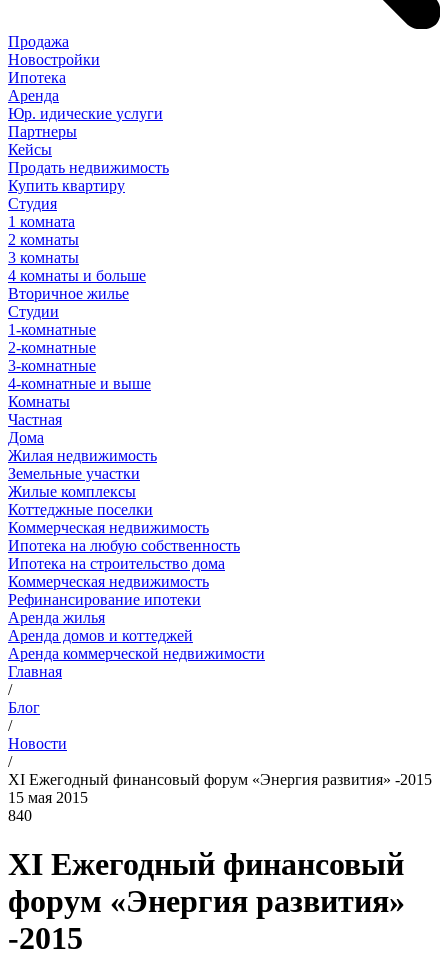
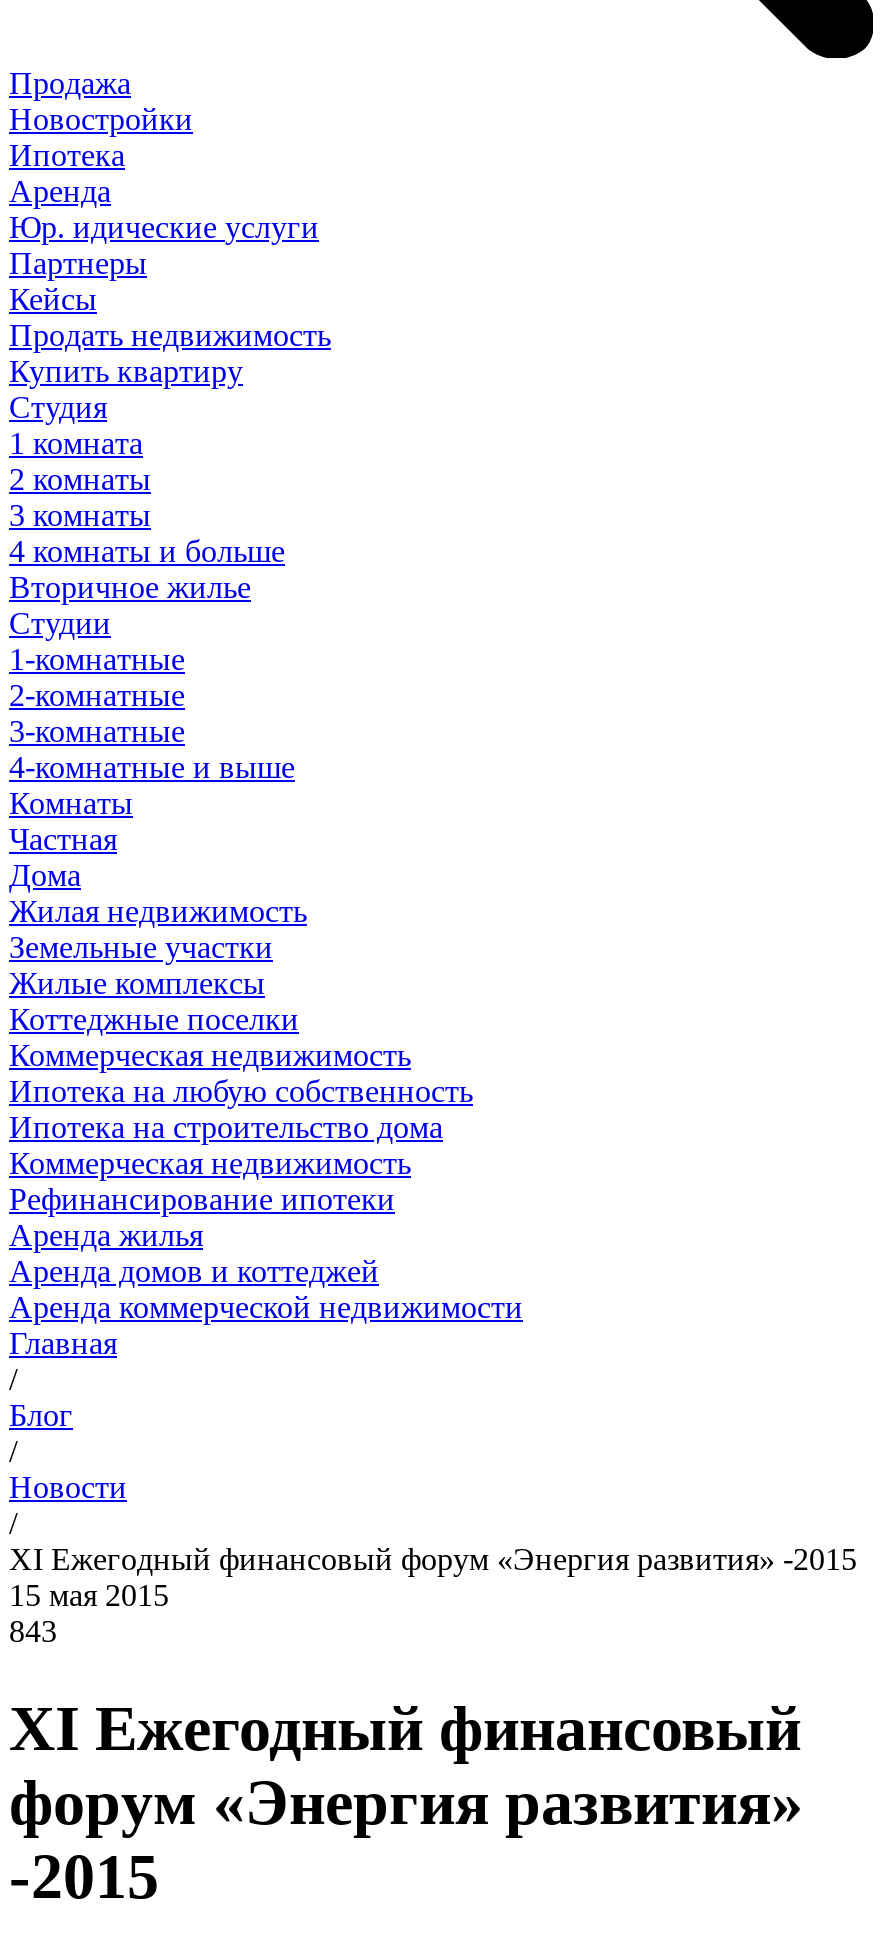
[8,807,32,824] 840 -> [9,1614,57,1648] 843

